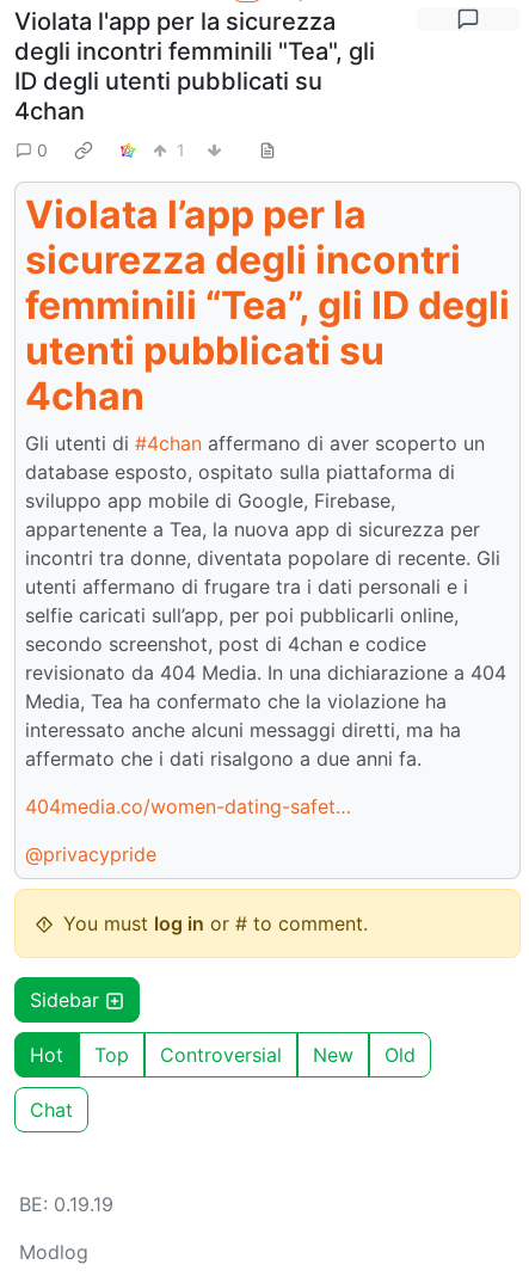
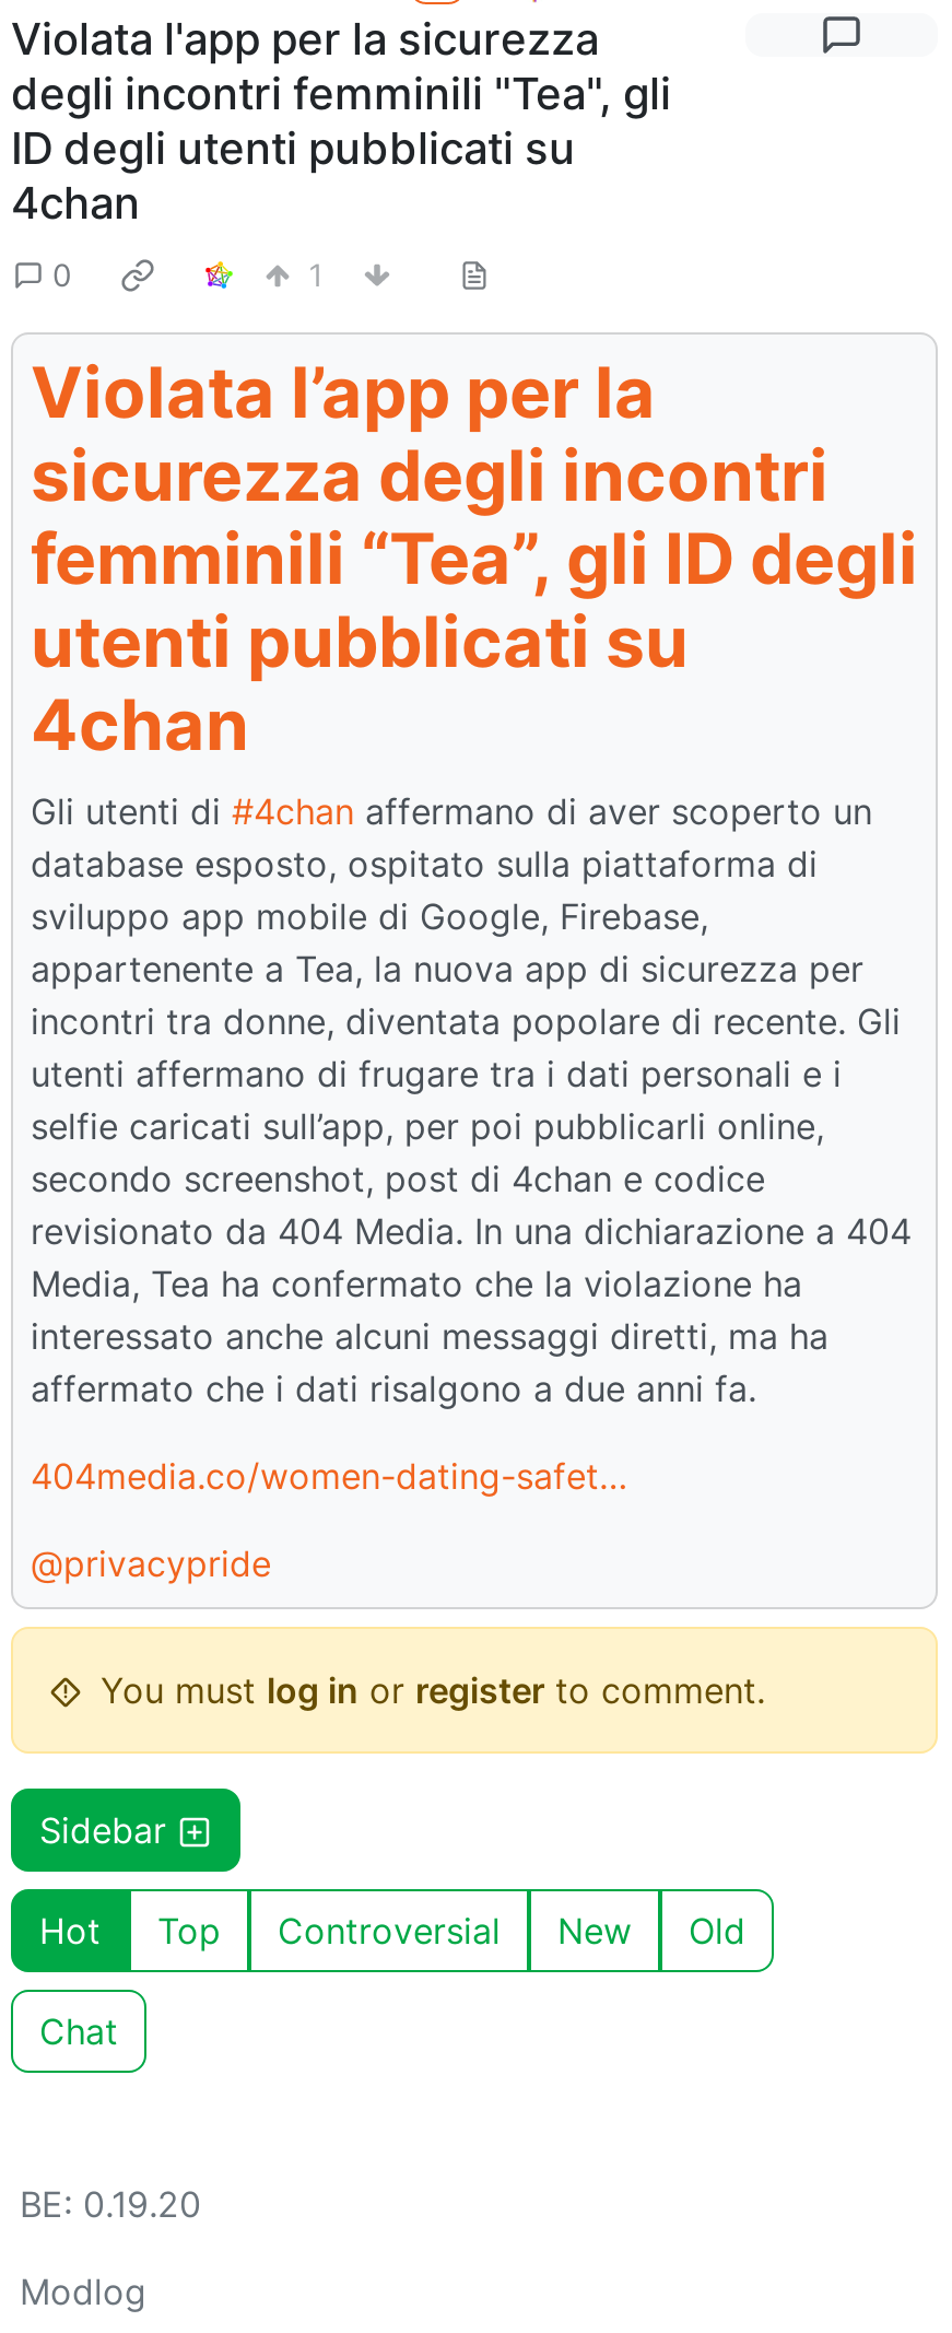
[63,912,368,936] You must log in or # to comment. -> [101,1669,765,1712] You must log in or register to comment.
[19,1192,113,1216] BE: 0.19.19 -> [20,2183,201,2226] BE: 0.19.20

